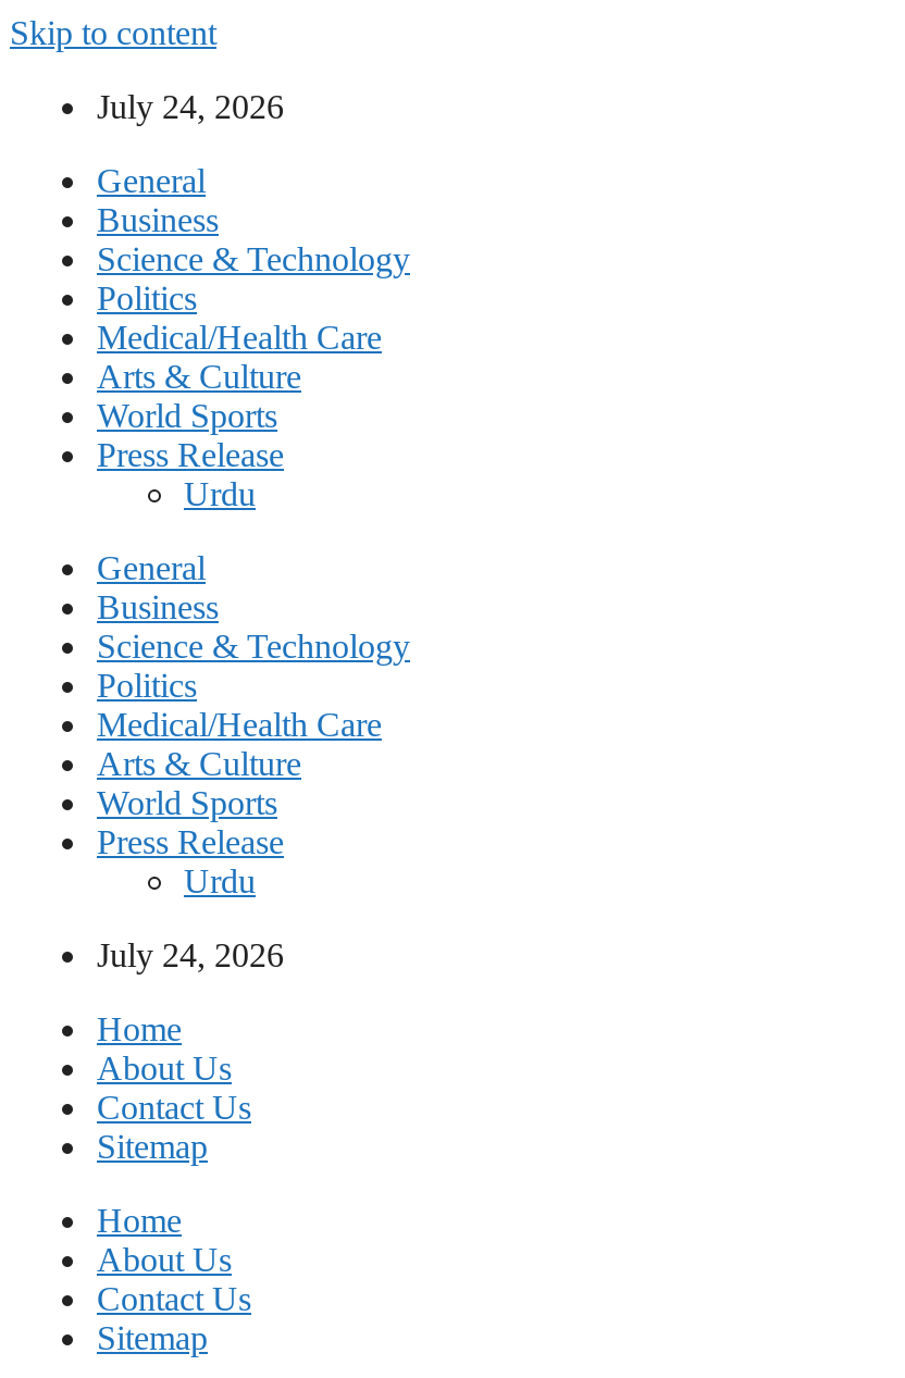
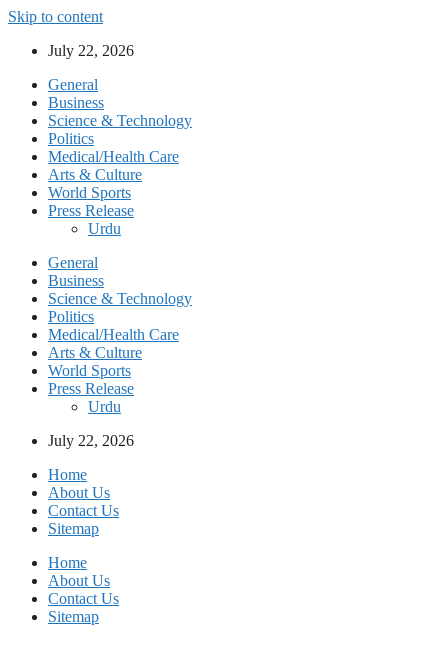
[97,88,284,125] July 24, 2026 -> [48,42,134,59] July 22, 2026
[97,936,284,973] July 24, 2026 -> [48,432,134,449] July 22, 2026

